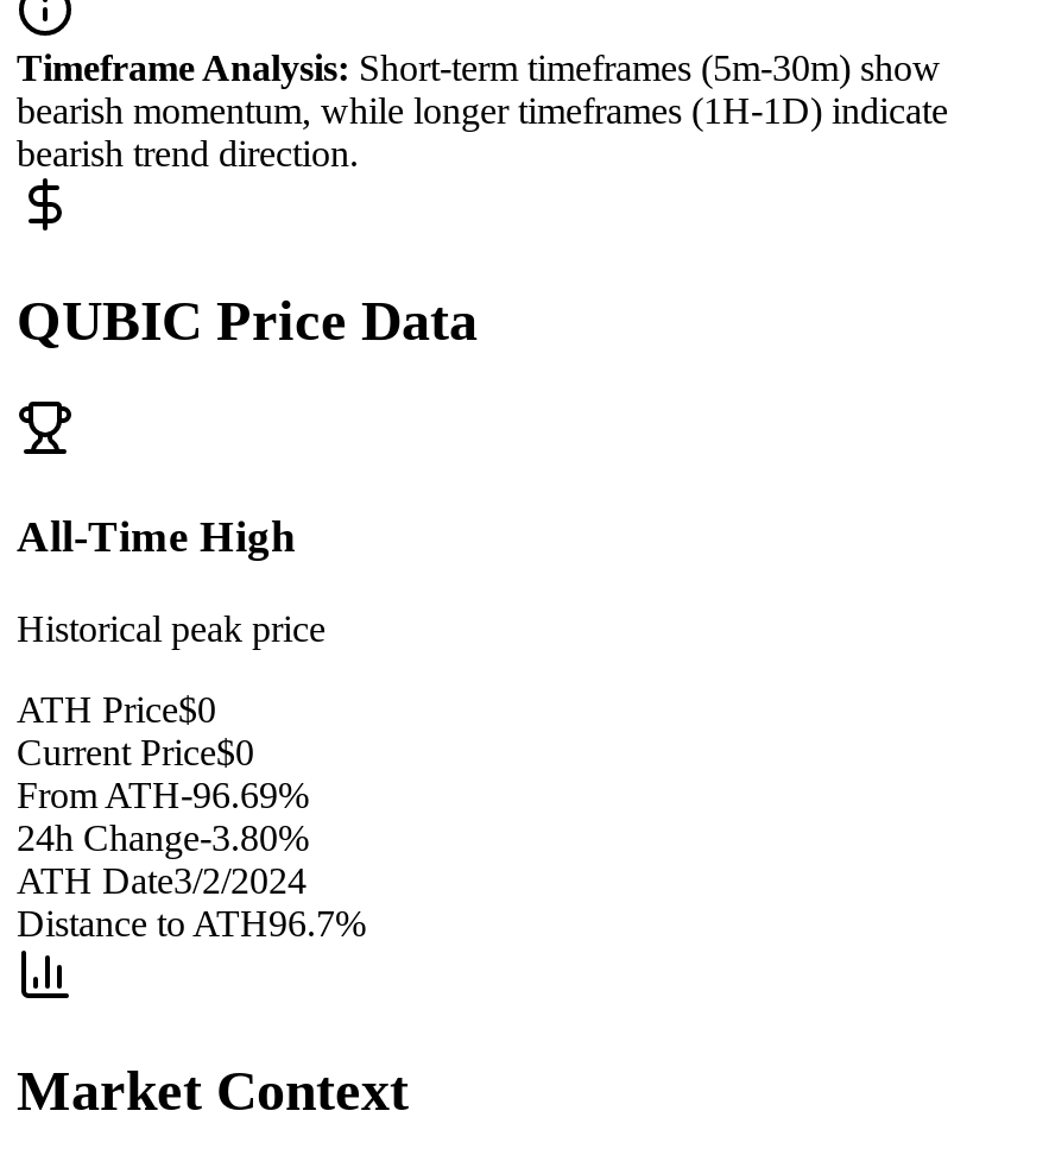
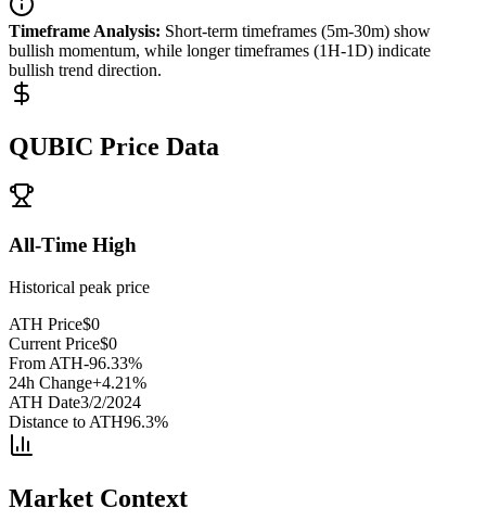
[17,89,948,130] bearish momentum, while longer timeframes (1H-1D) indicate -> [9,41,431,59] bullish momentum, while longer timeframes (1H-1D) indicate
[17,132,359,173] bearish trend direction. -> [9,60,162,79] bullish trend direction.
[17,775,309,858] From ATH-96.69% | 24h Change-3.80% -> [9,354,146,392] From ATH-96.33% | 24h Change+4.21%
[17,903,366,943] Distance to ATH96.7% -> [9,412,168,431] Distance to ATH96.3%

